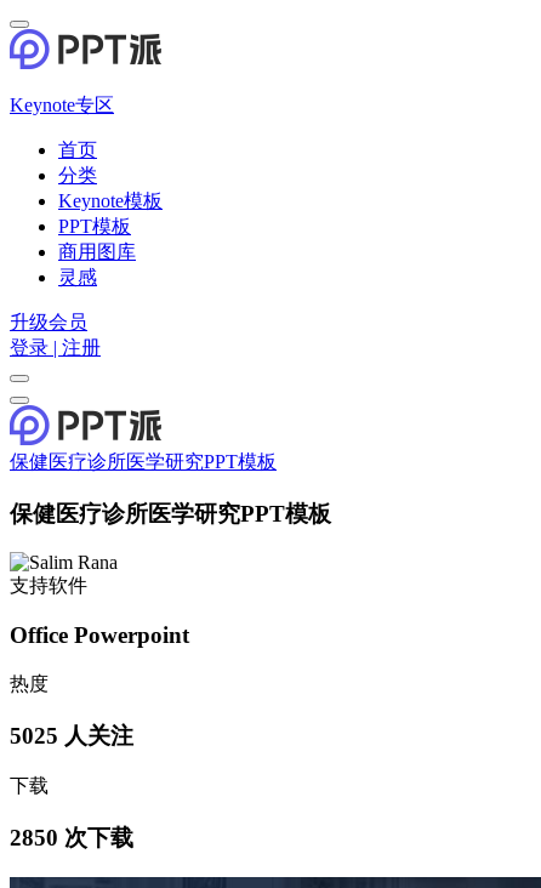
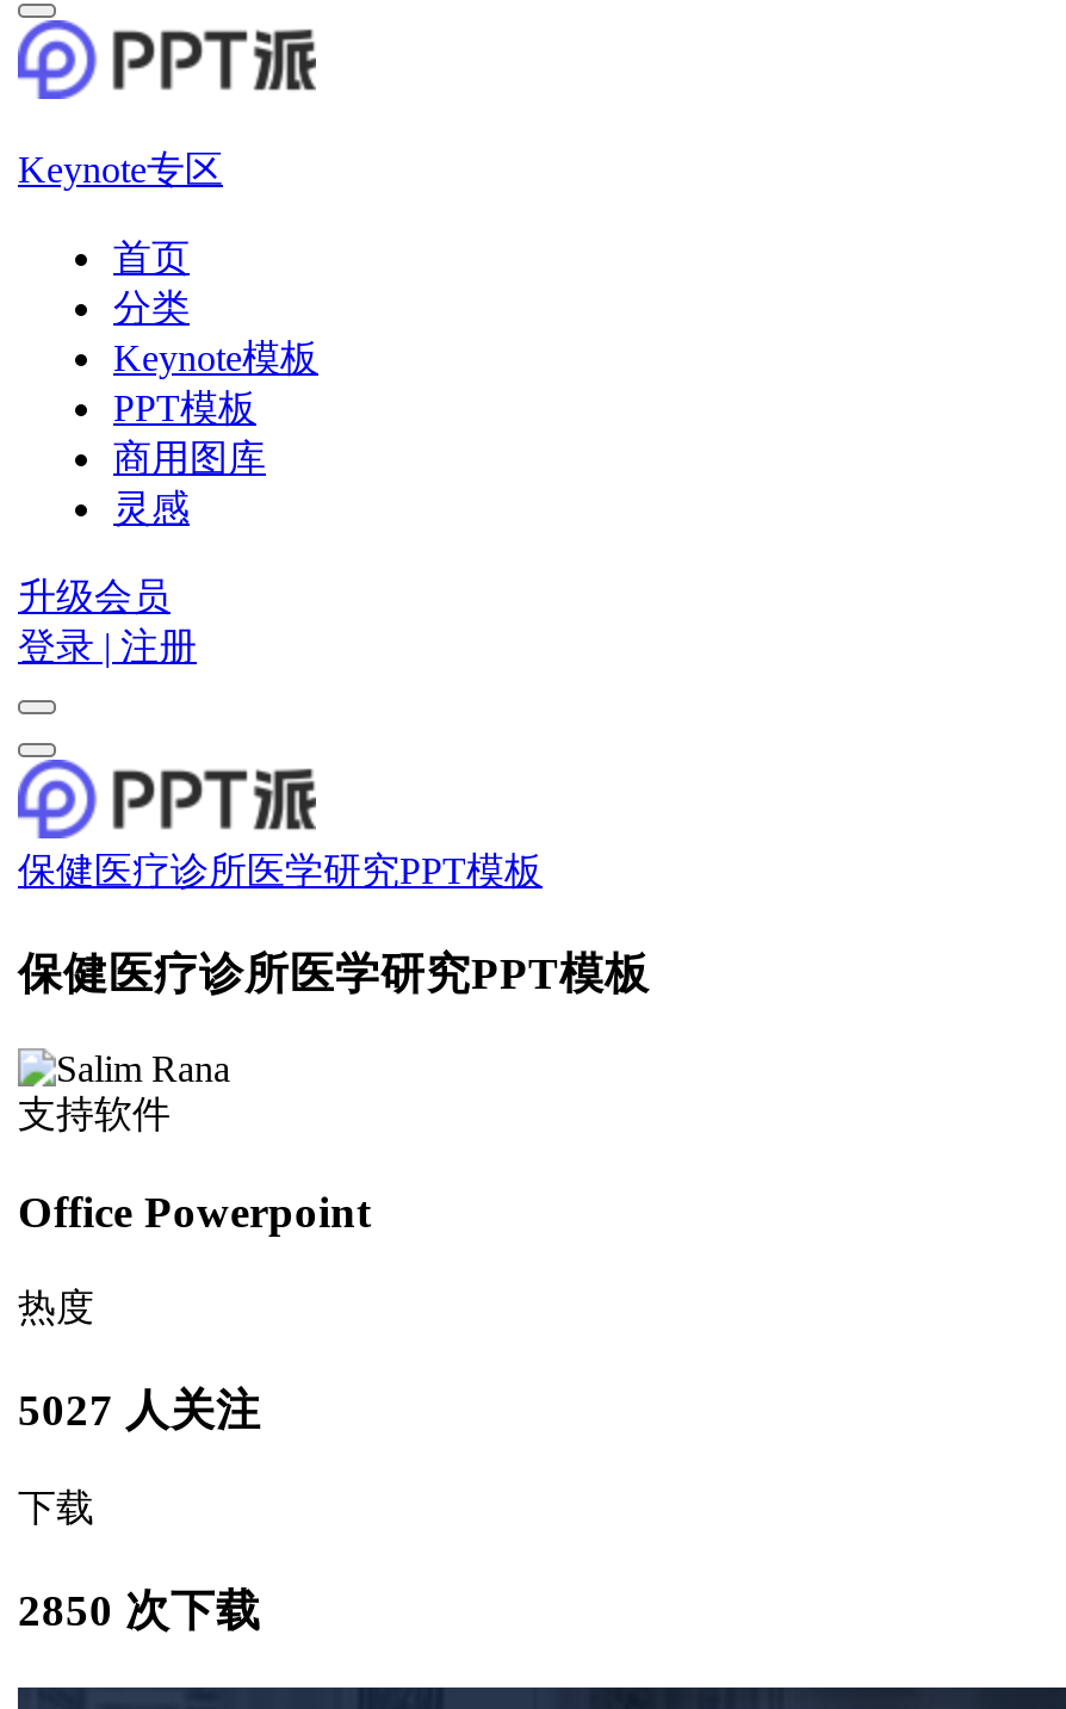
[10,723,133,748] 5025 人关注 -> [18,1384,261,1434] 5027 人关注

